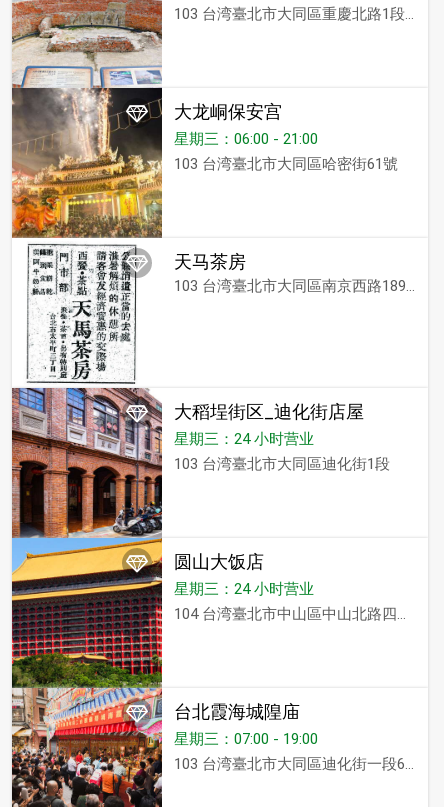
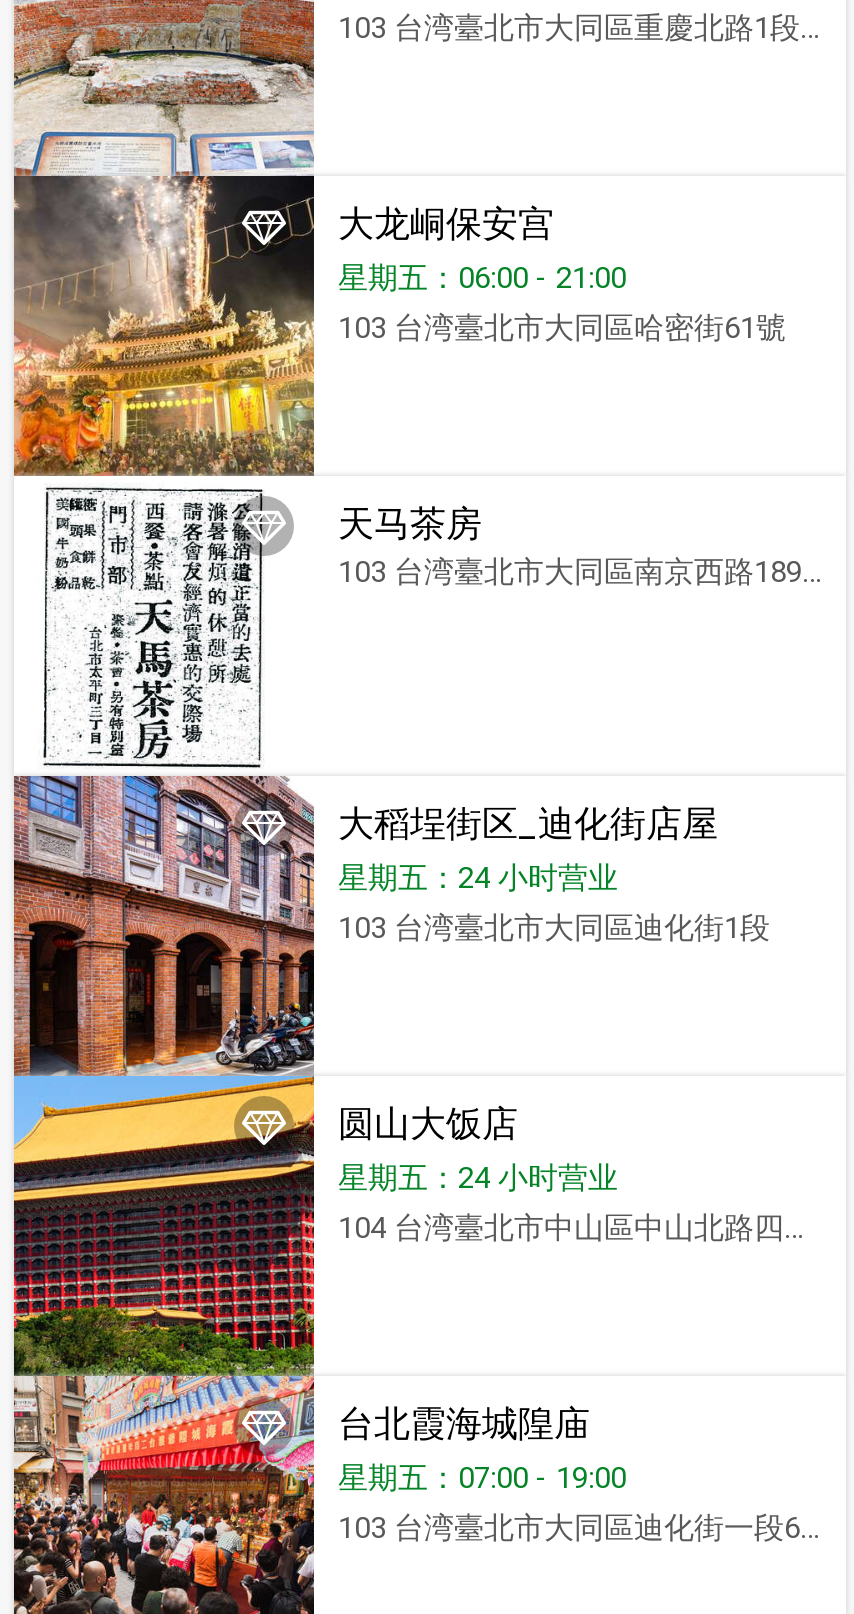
[174,130,318,148] 星期三：06:00 - 21:00 -> [338,260,626,296] 星期五：06:00 - 21:00
[174,430,314,448] 星期三：24 小时营业 -> [338,860,618,896] 星期五：24 小时营业
[174,580,314,598] 星期三：24 小时营业 -> [338,1160,618,1196] 星期五：24 小时营业
[174,730,318,748] 星期三：07:00 - 19:00 -> [338,1460,626,1496] 星期五：07:00 - 19:00

